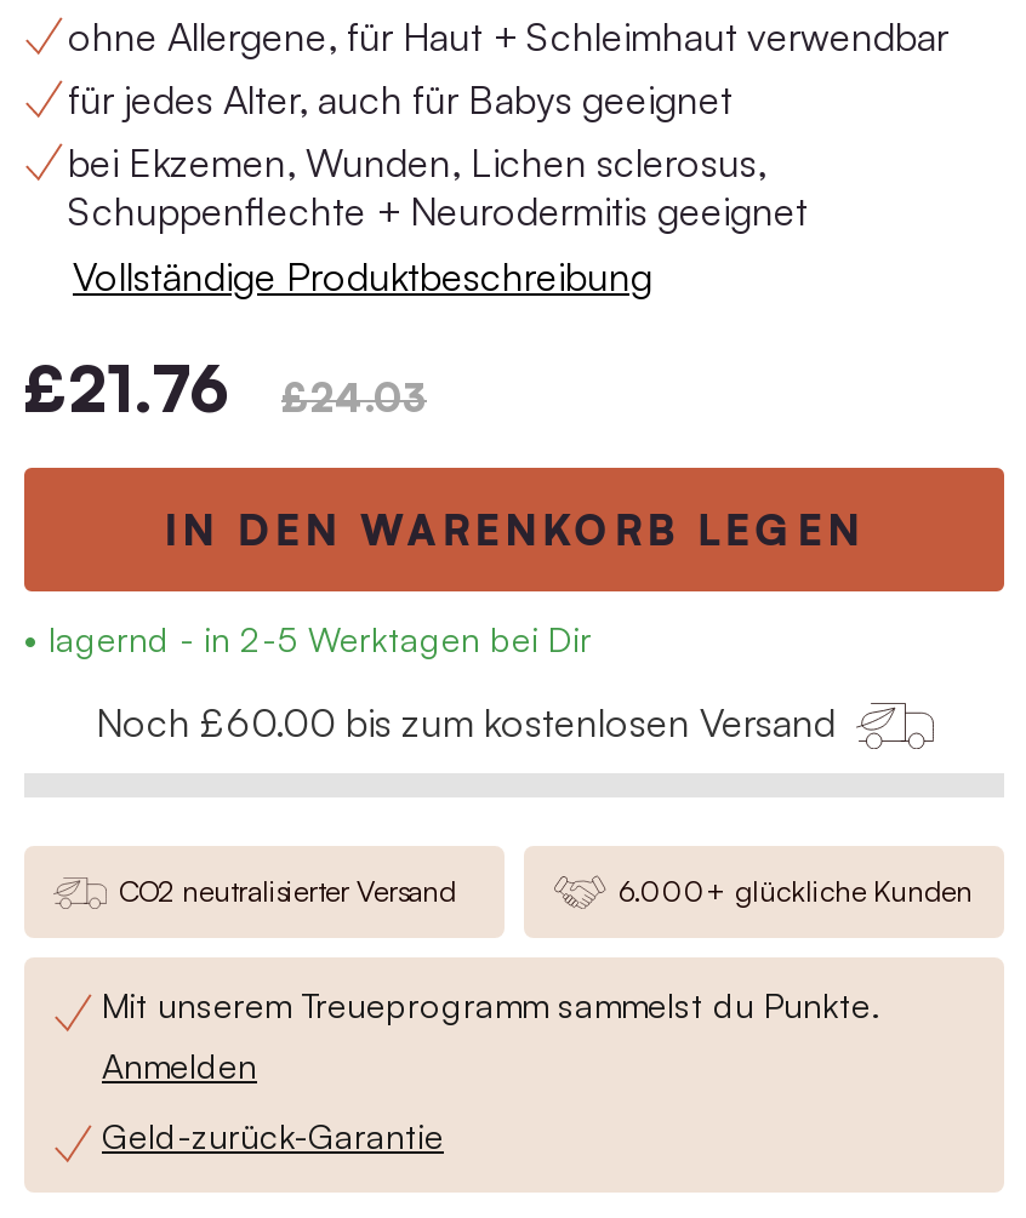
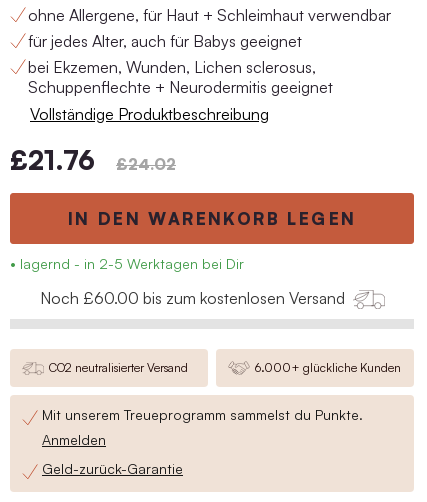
[24,348,427,425] £21.76 £24.03 -> [10,143,176,175] £21.76 £24.02

